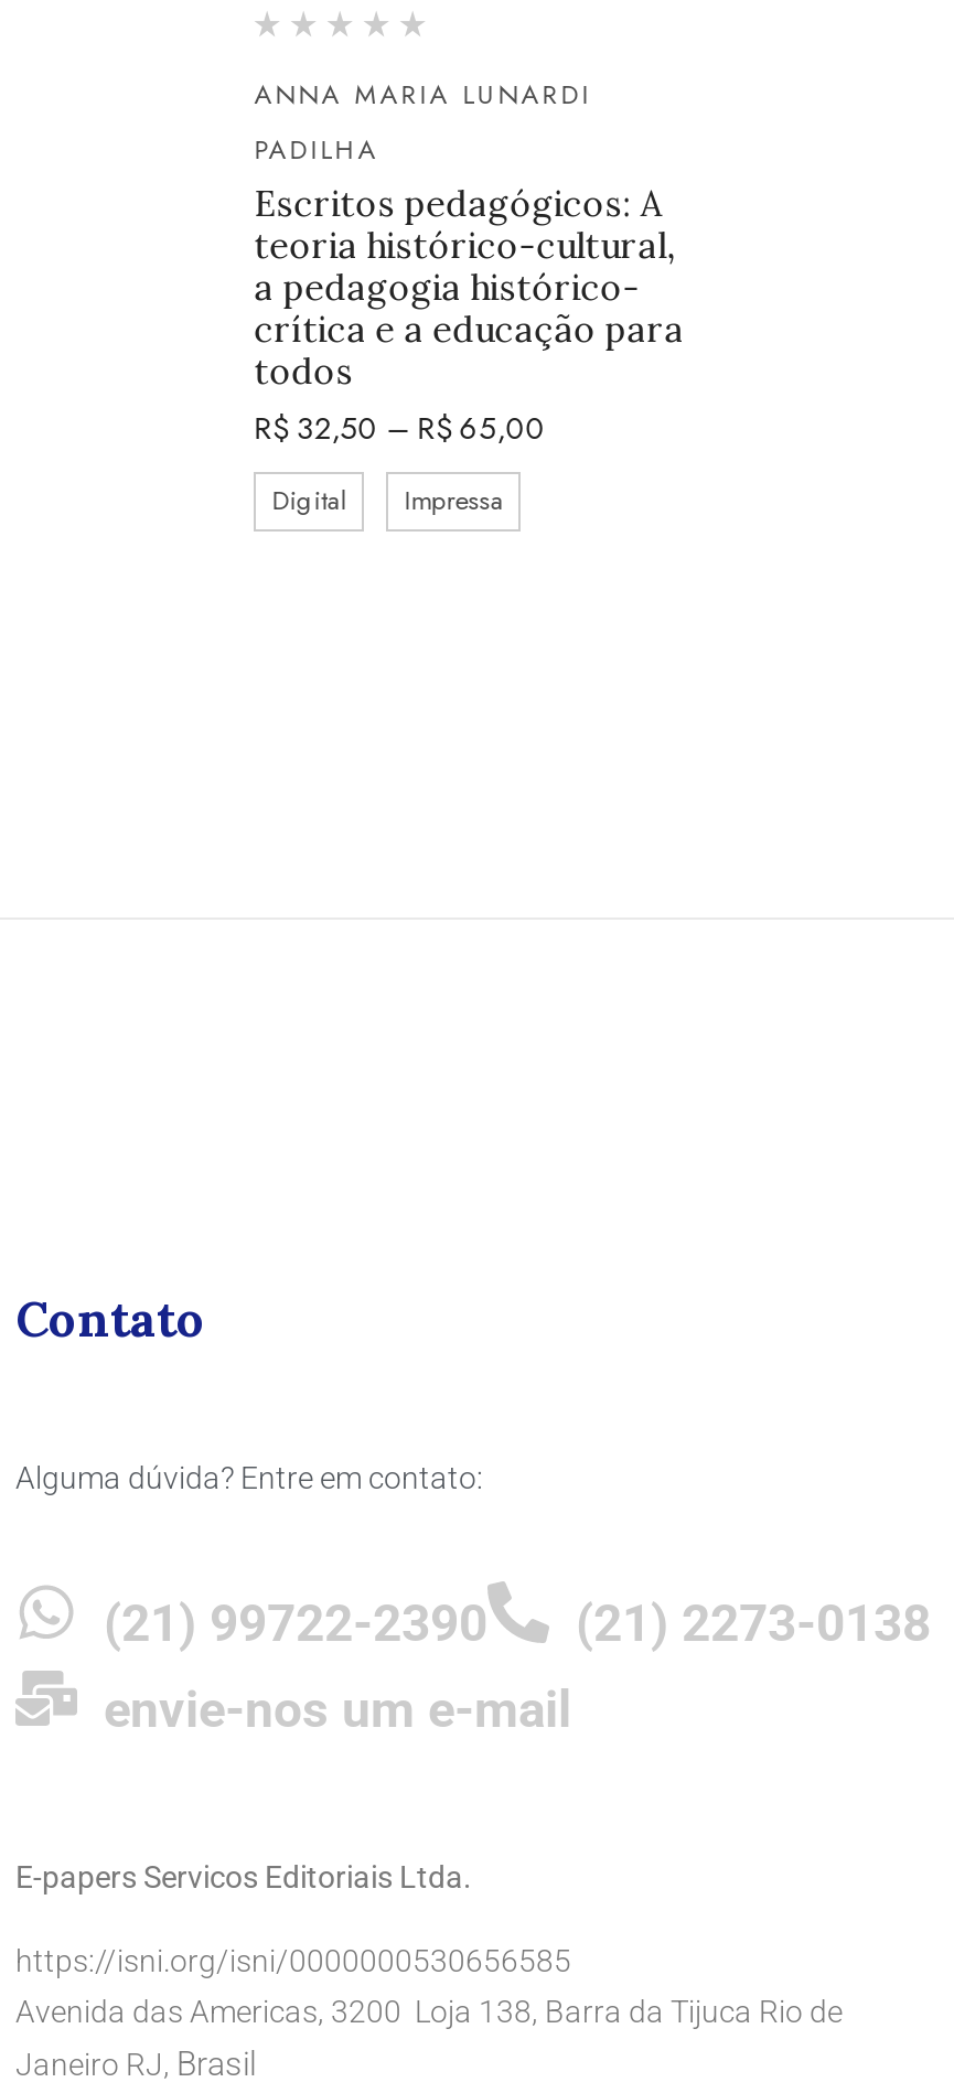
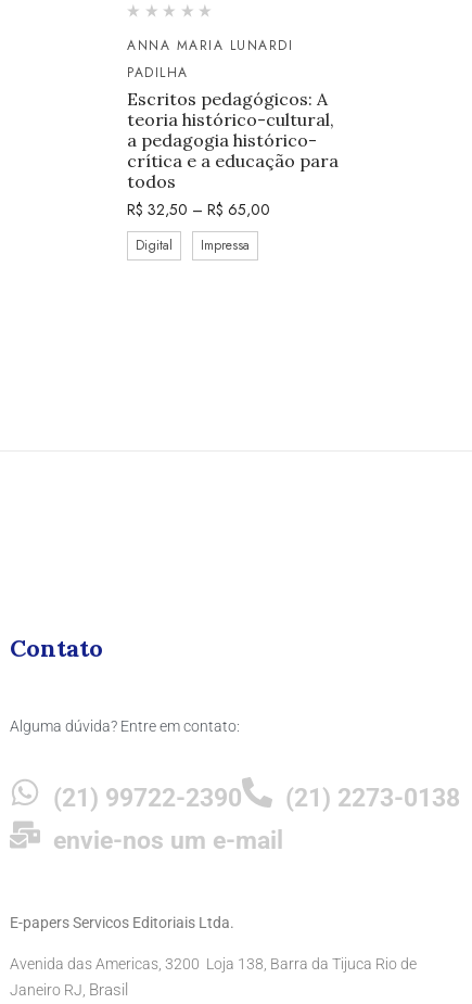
[15,1943,571,1978] https://isni.org/isni/0000000530656585 -> none

